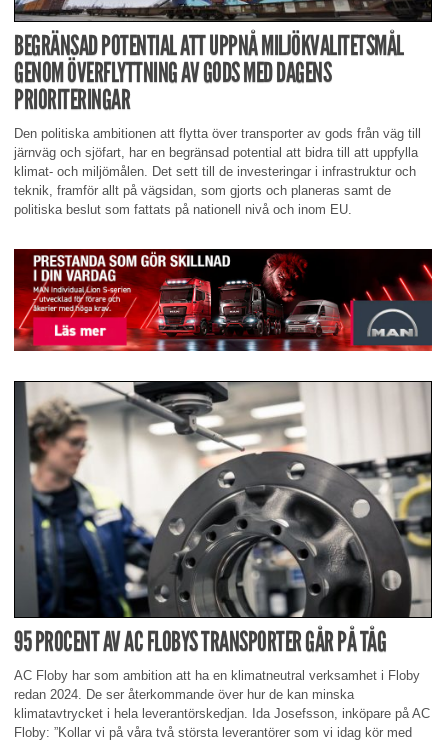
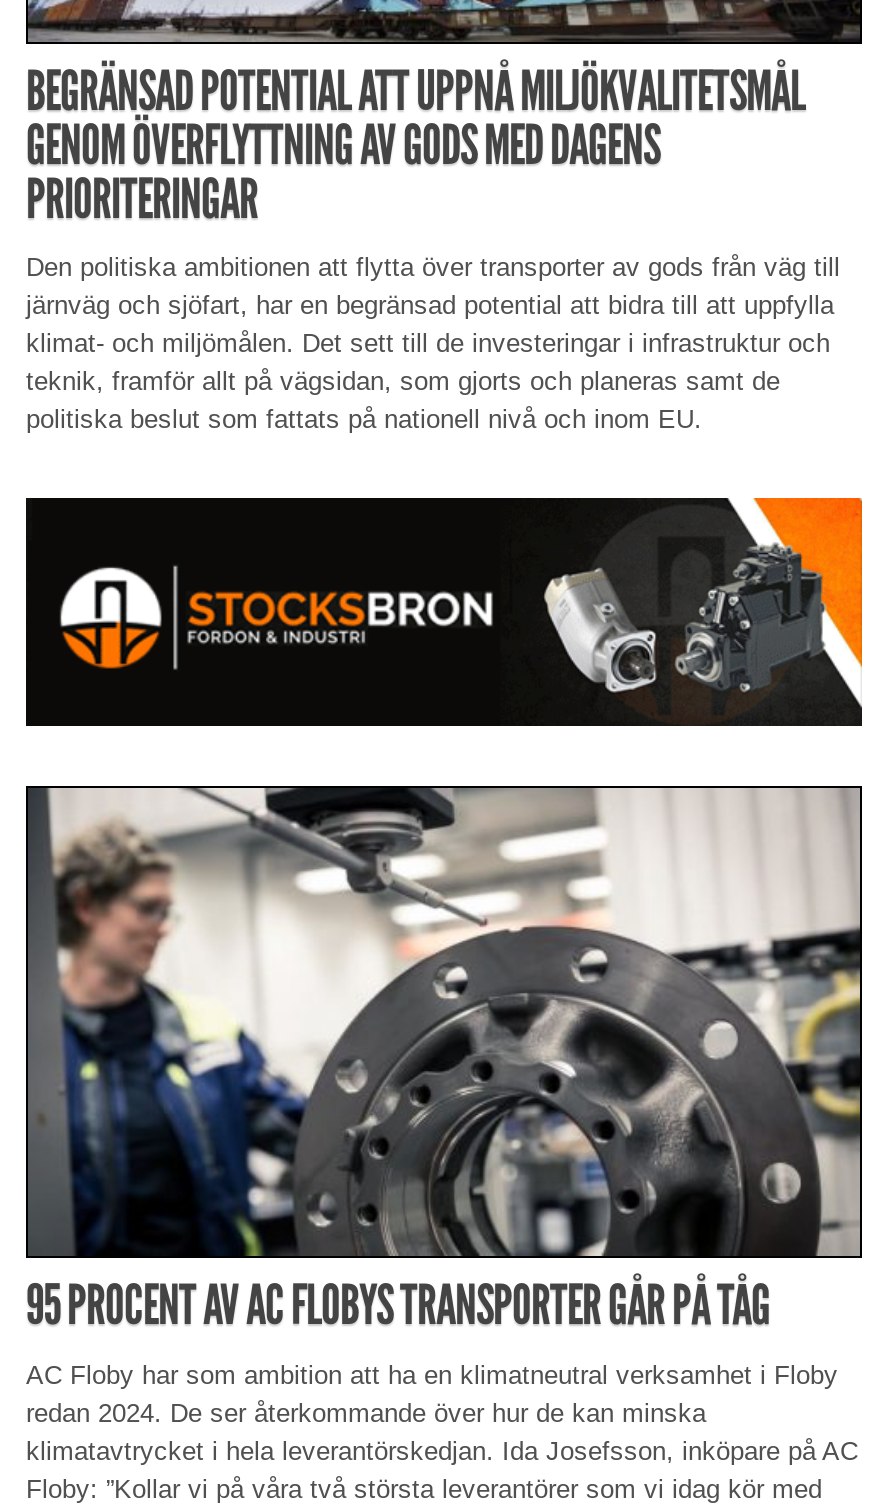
[13,248,433,352] [image] -> [24,496,864,728] [image]

